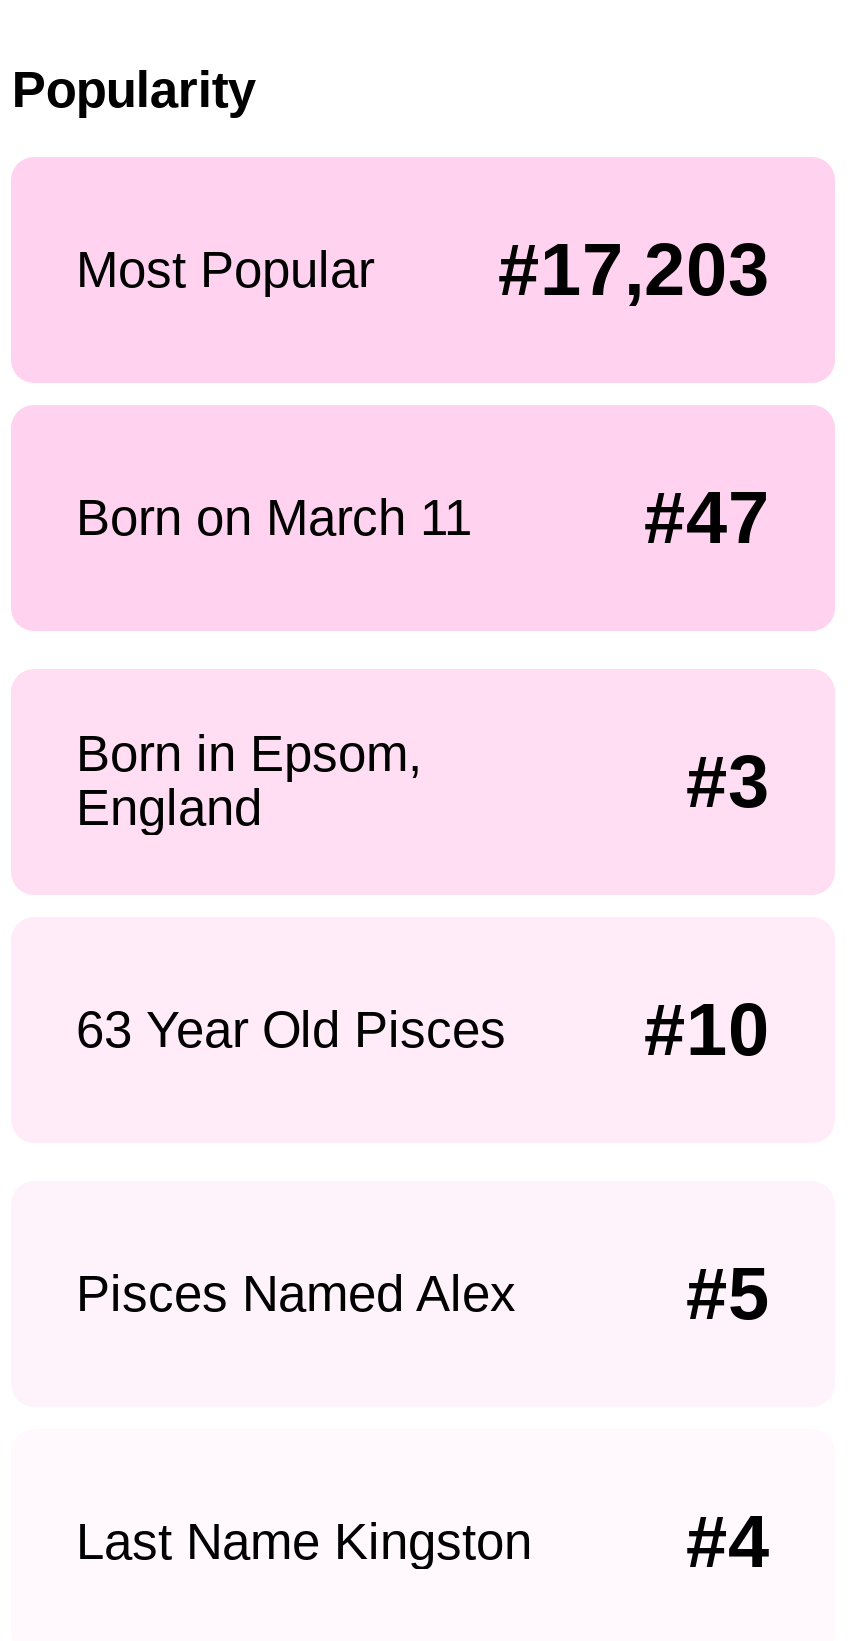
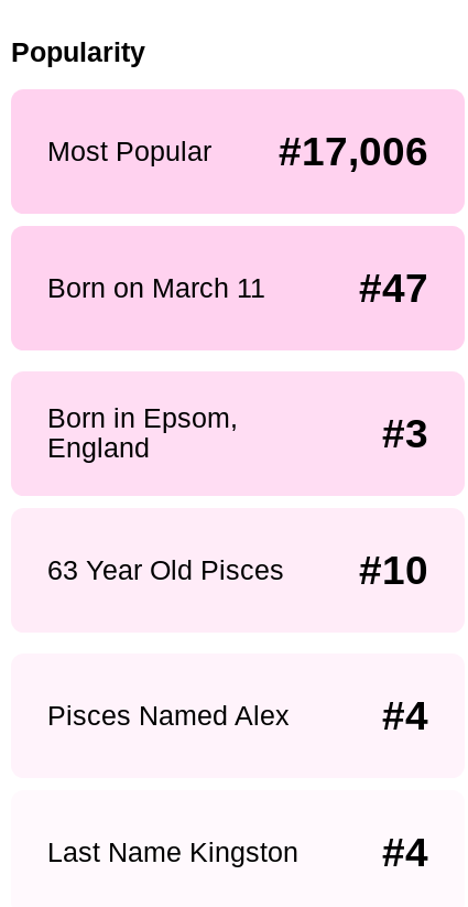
[498,229,770,311] #17,203 -> [279,129,429,174] #17,006
[686,1252,770,1334] #5 -> [383,693,429,738] #4

